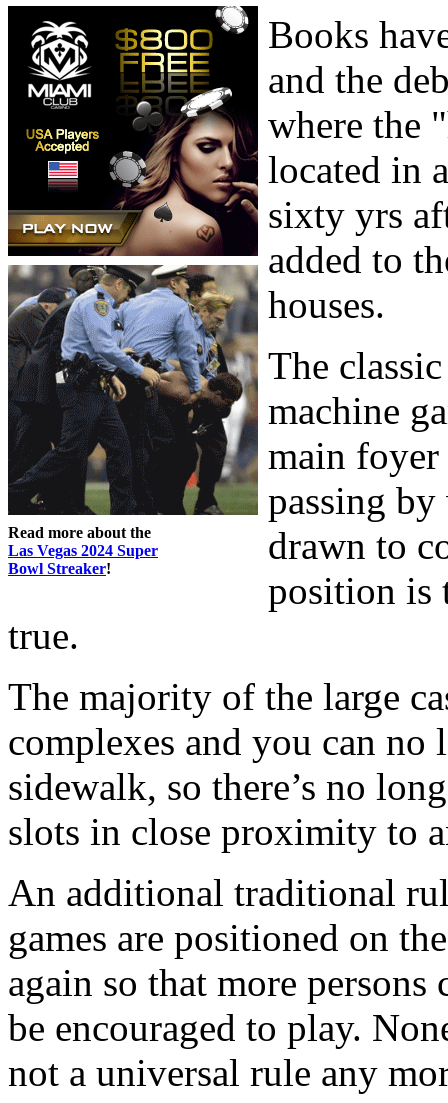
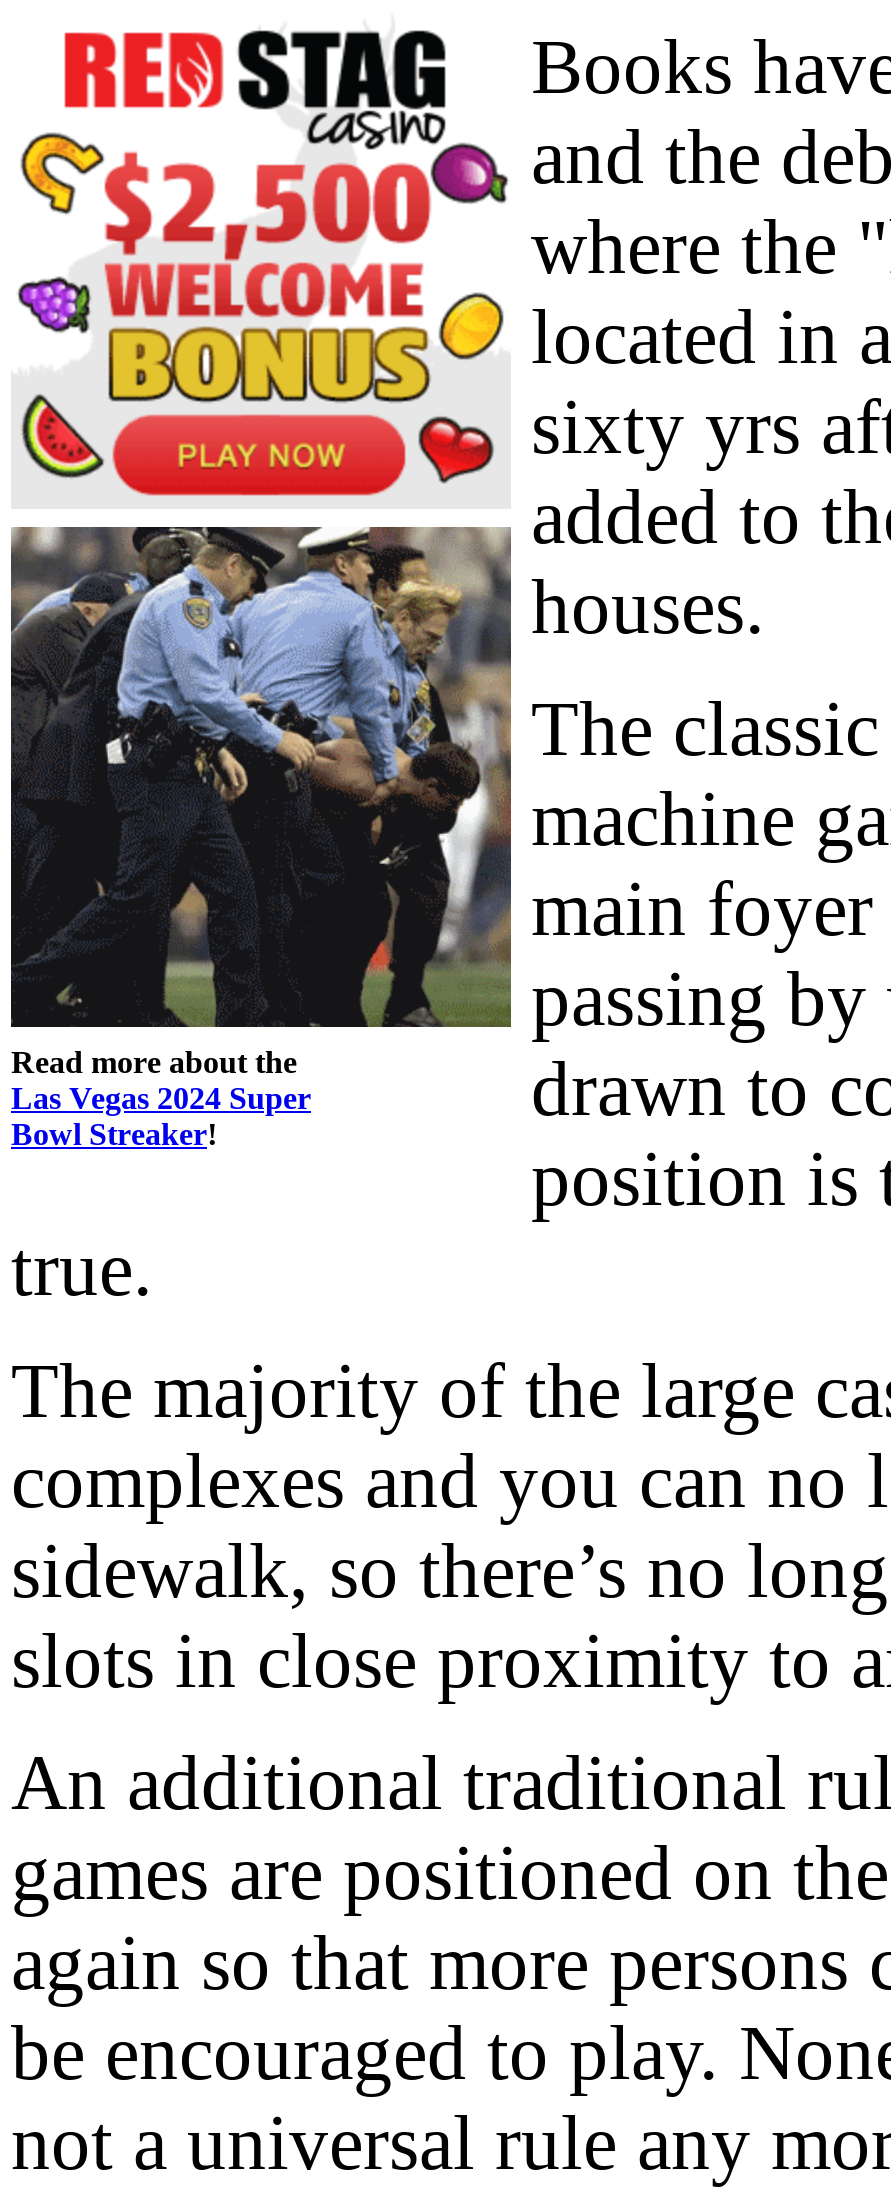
[7,5,259,257] [image] -> [11,9,511,509] [image]

